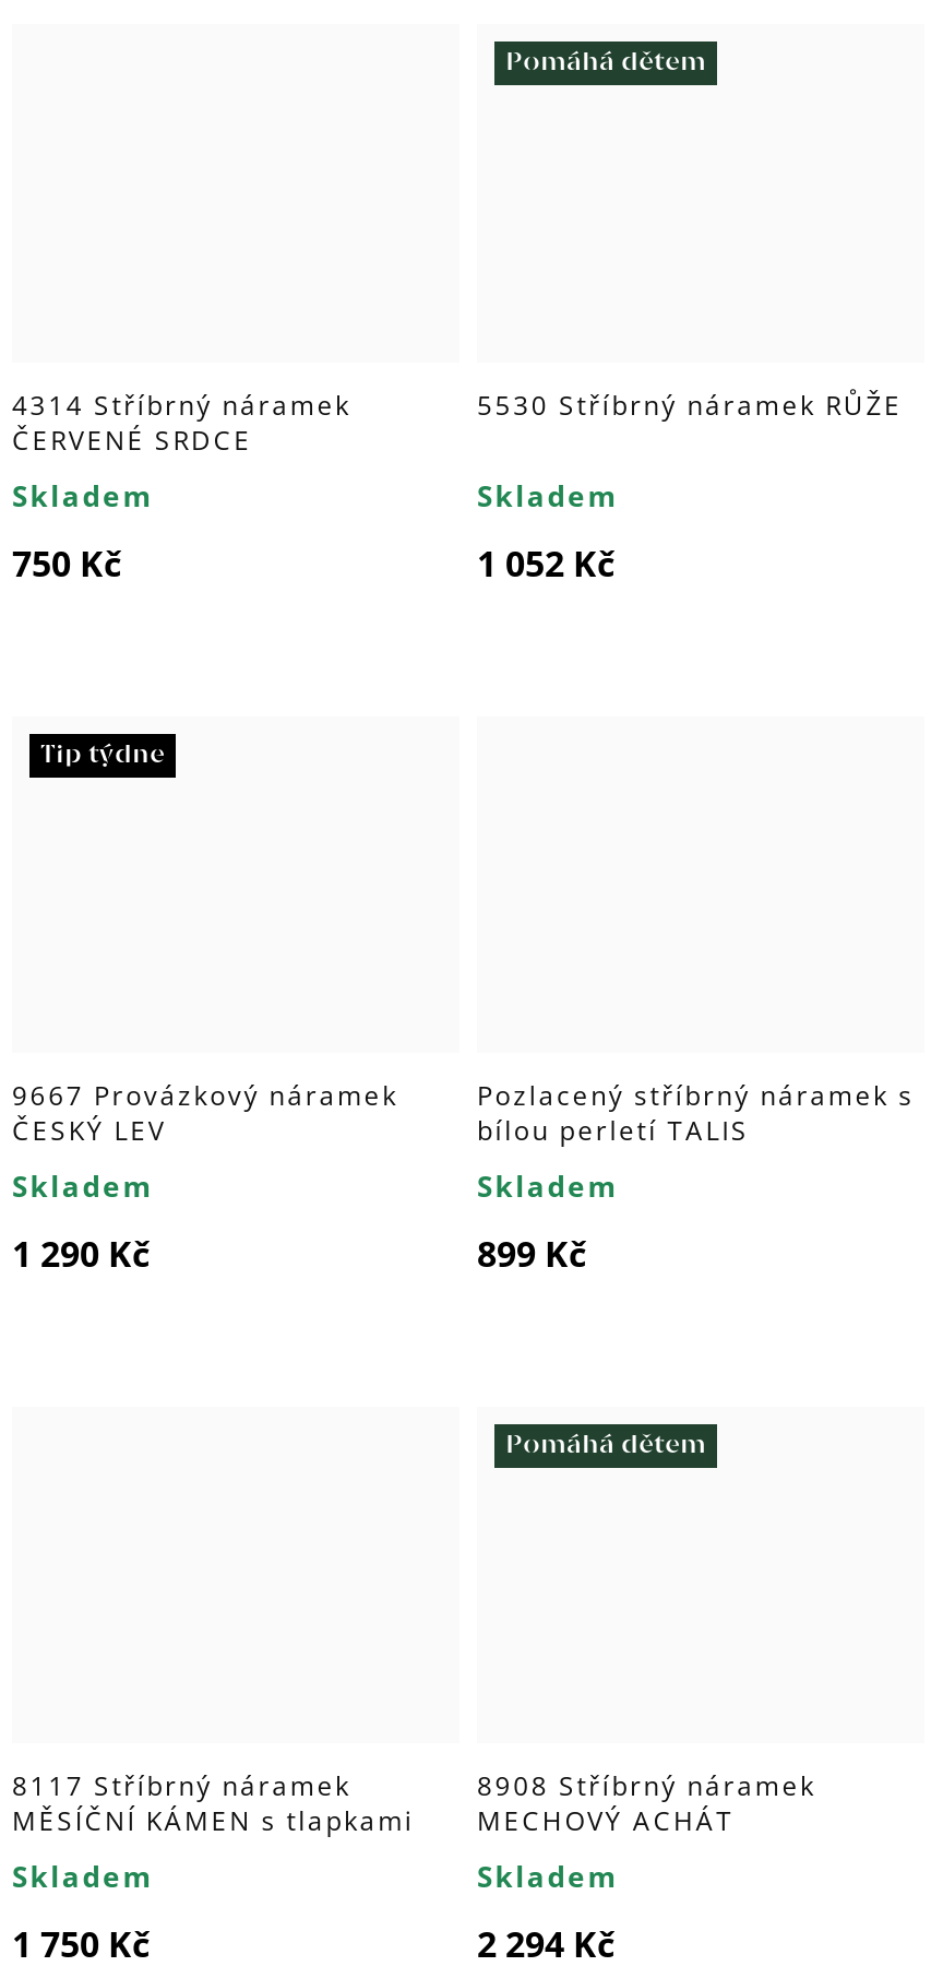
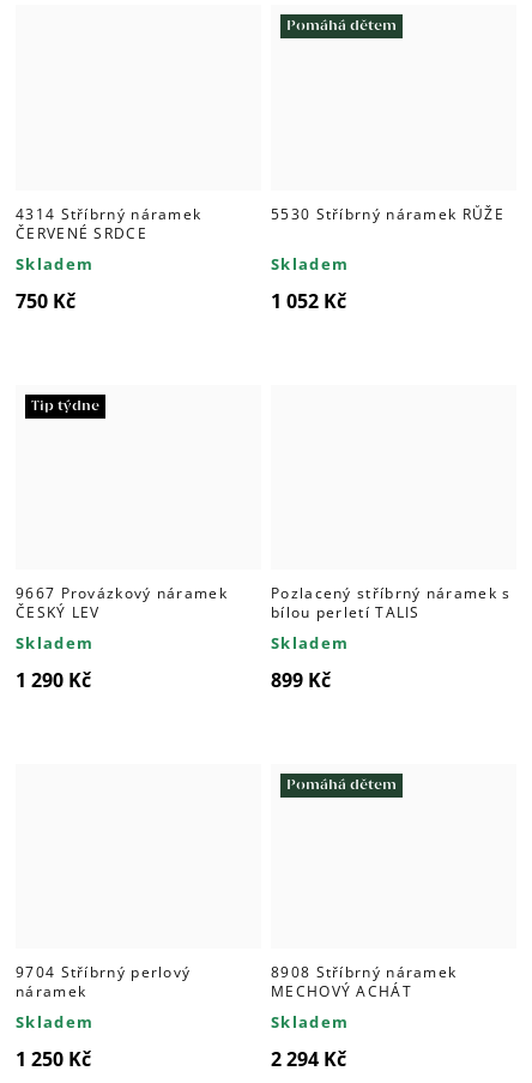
[12,1767,414,1839] 8117 Stříbrný náramek | MĚSÍČNÍ KÁMEN s tlapkami -> [16,962,191,1001] 9704 Stříbrný perlový | náramek
[12,1920,150,1968] 1 750 Kč -> [16,1046,91,1072] 1 250 Kč

